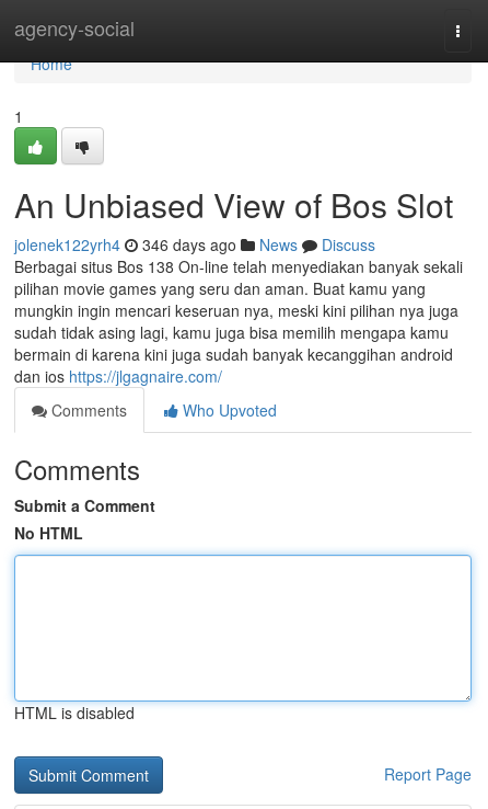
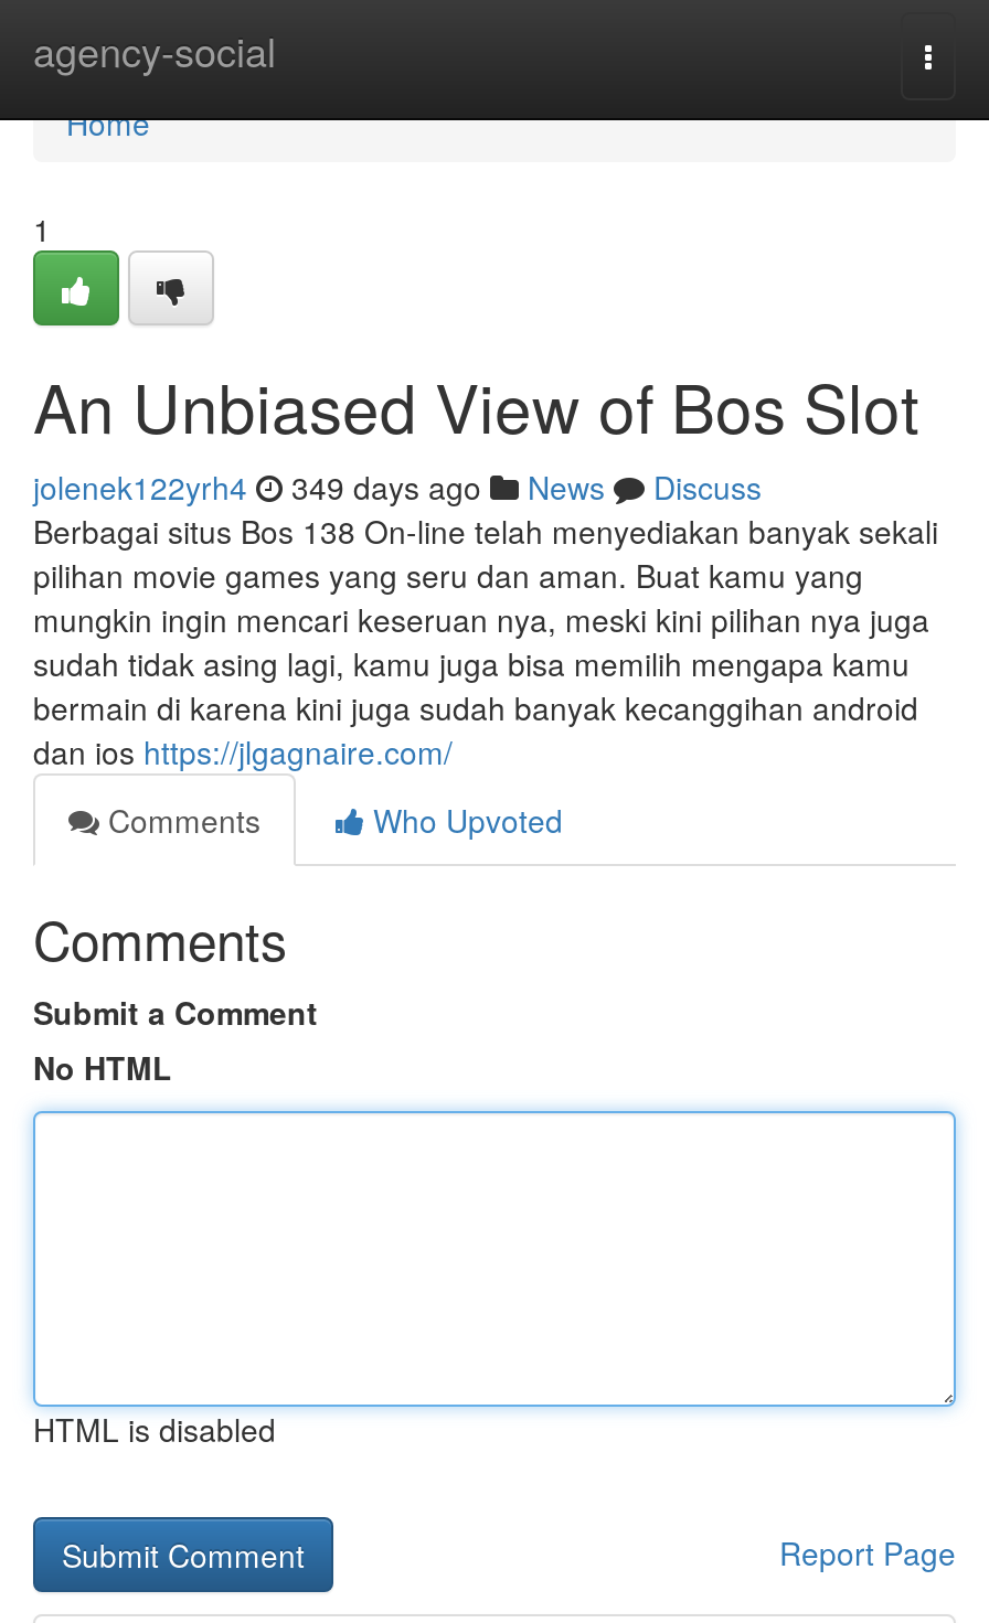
[14,233,375,255] jolenek122yrh4 346 days ago News Discuss -> [33,465,762,509] jolenek122yrh4 349 days ago News Discuss

